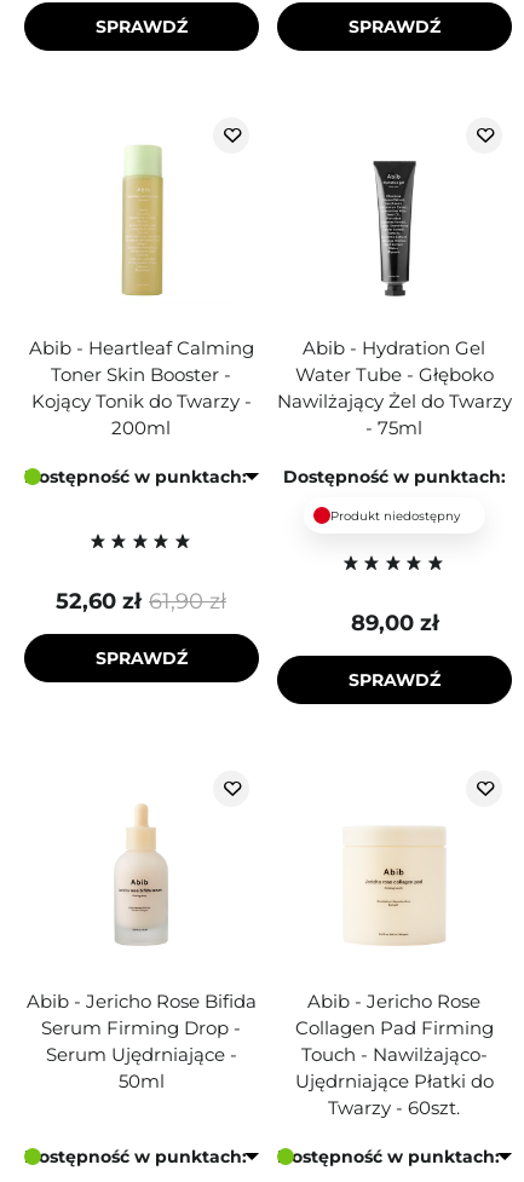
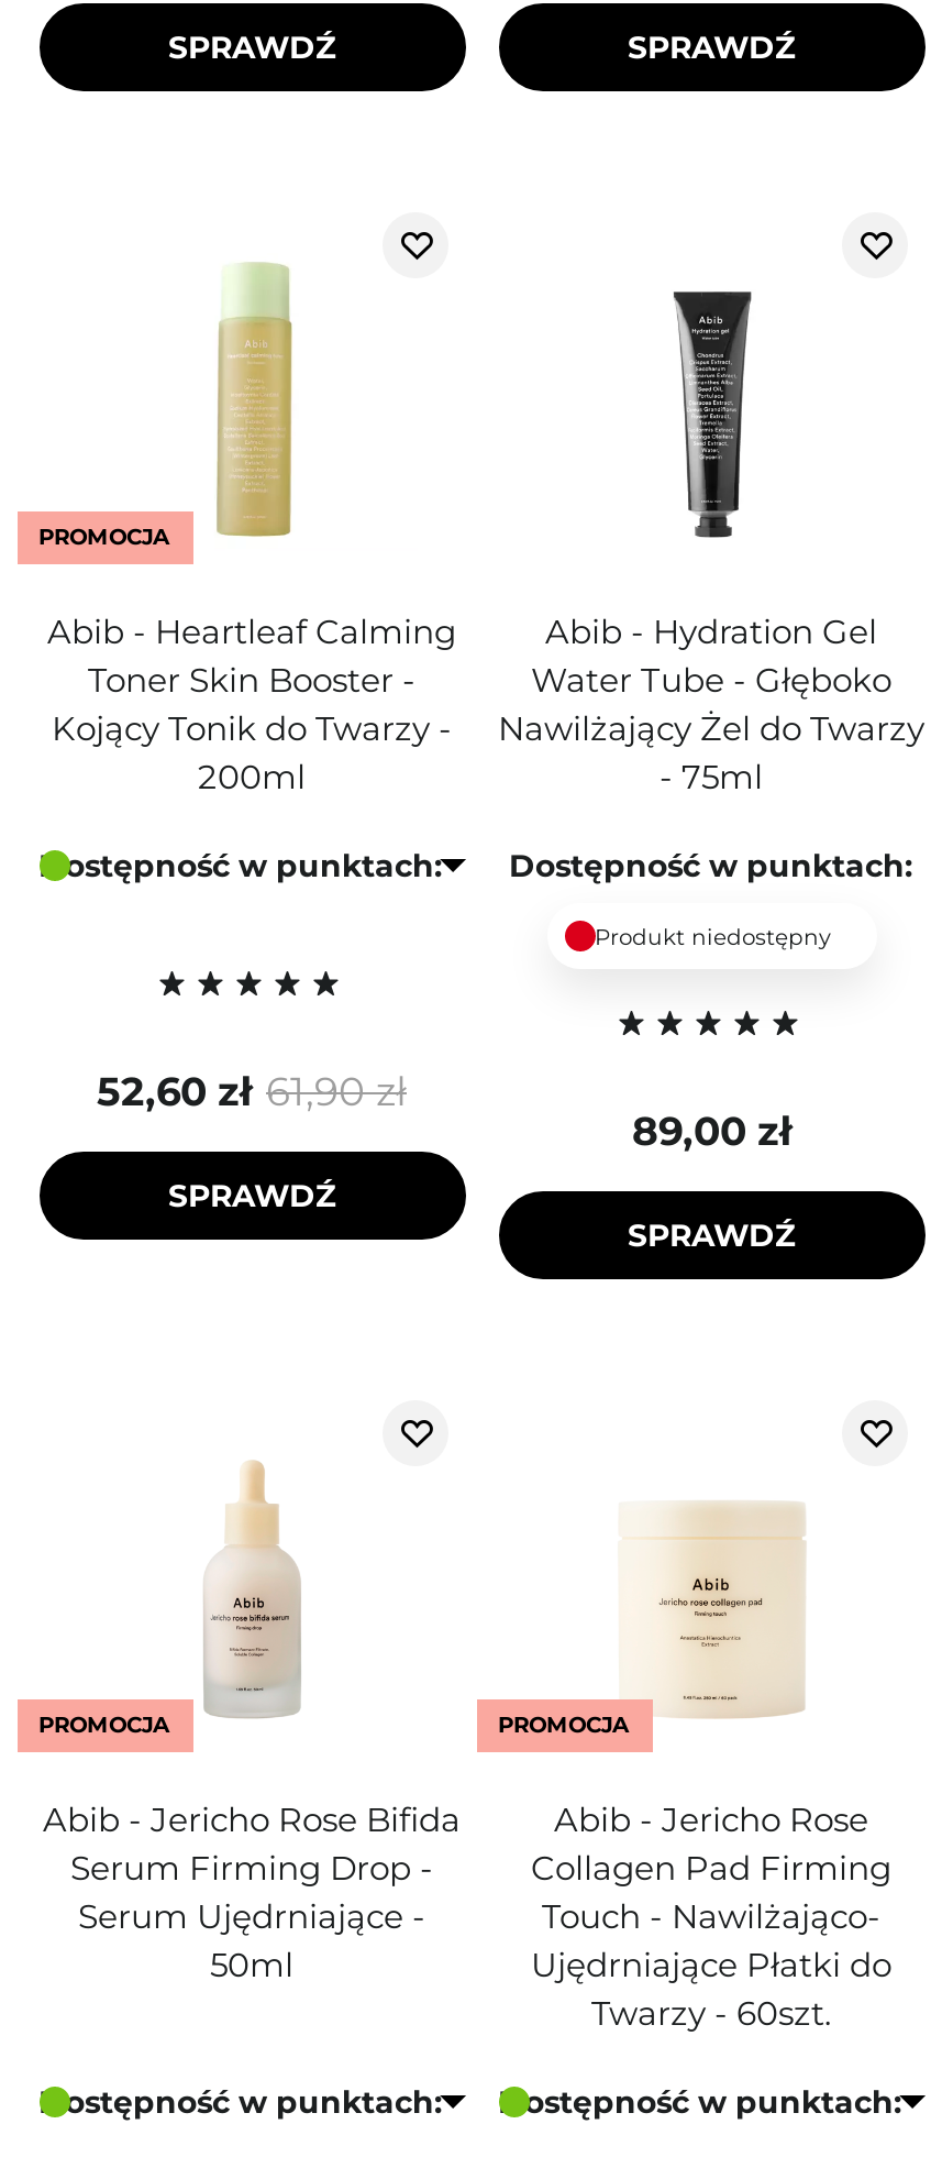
none -> [38,522,170,551] PROMOCJA
none -> [38,1710,170,1739] PROMOCJA
none -> [498,1710,630,1739] PROMOCJA

